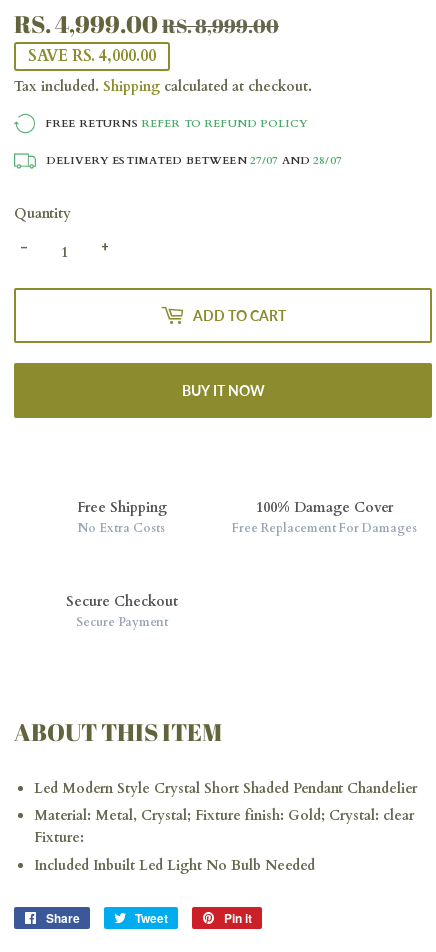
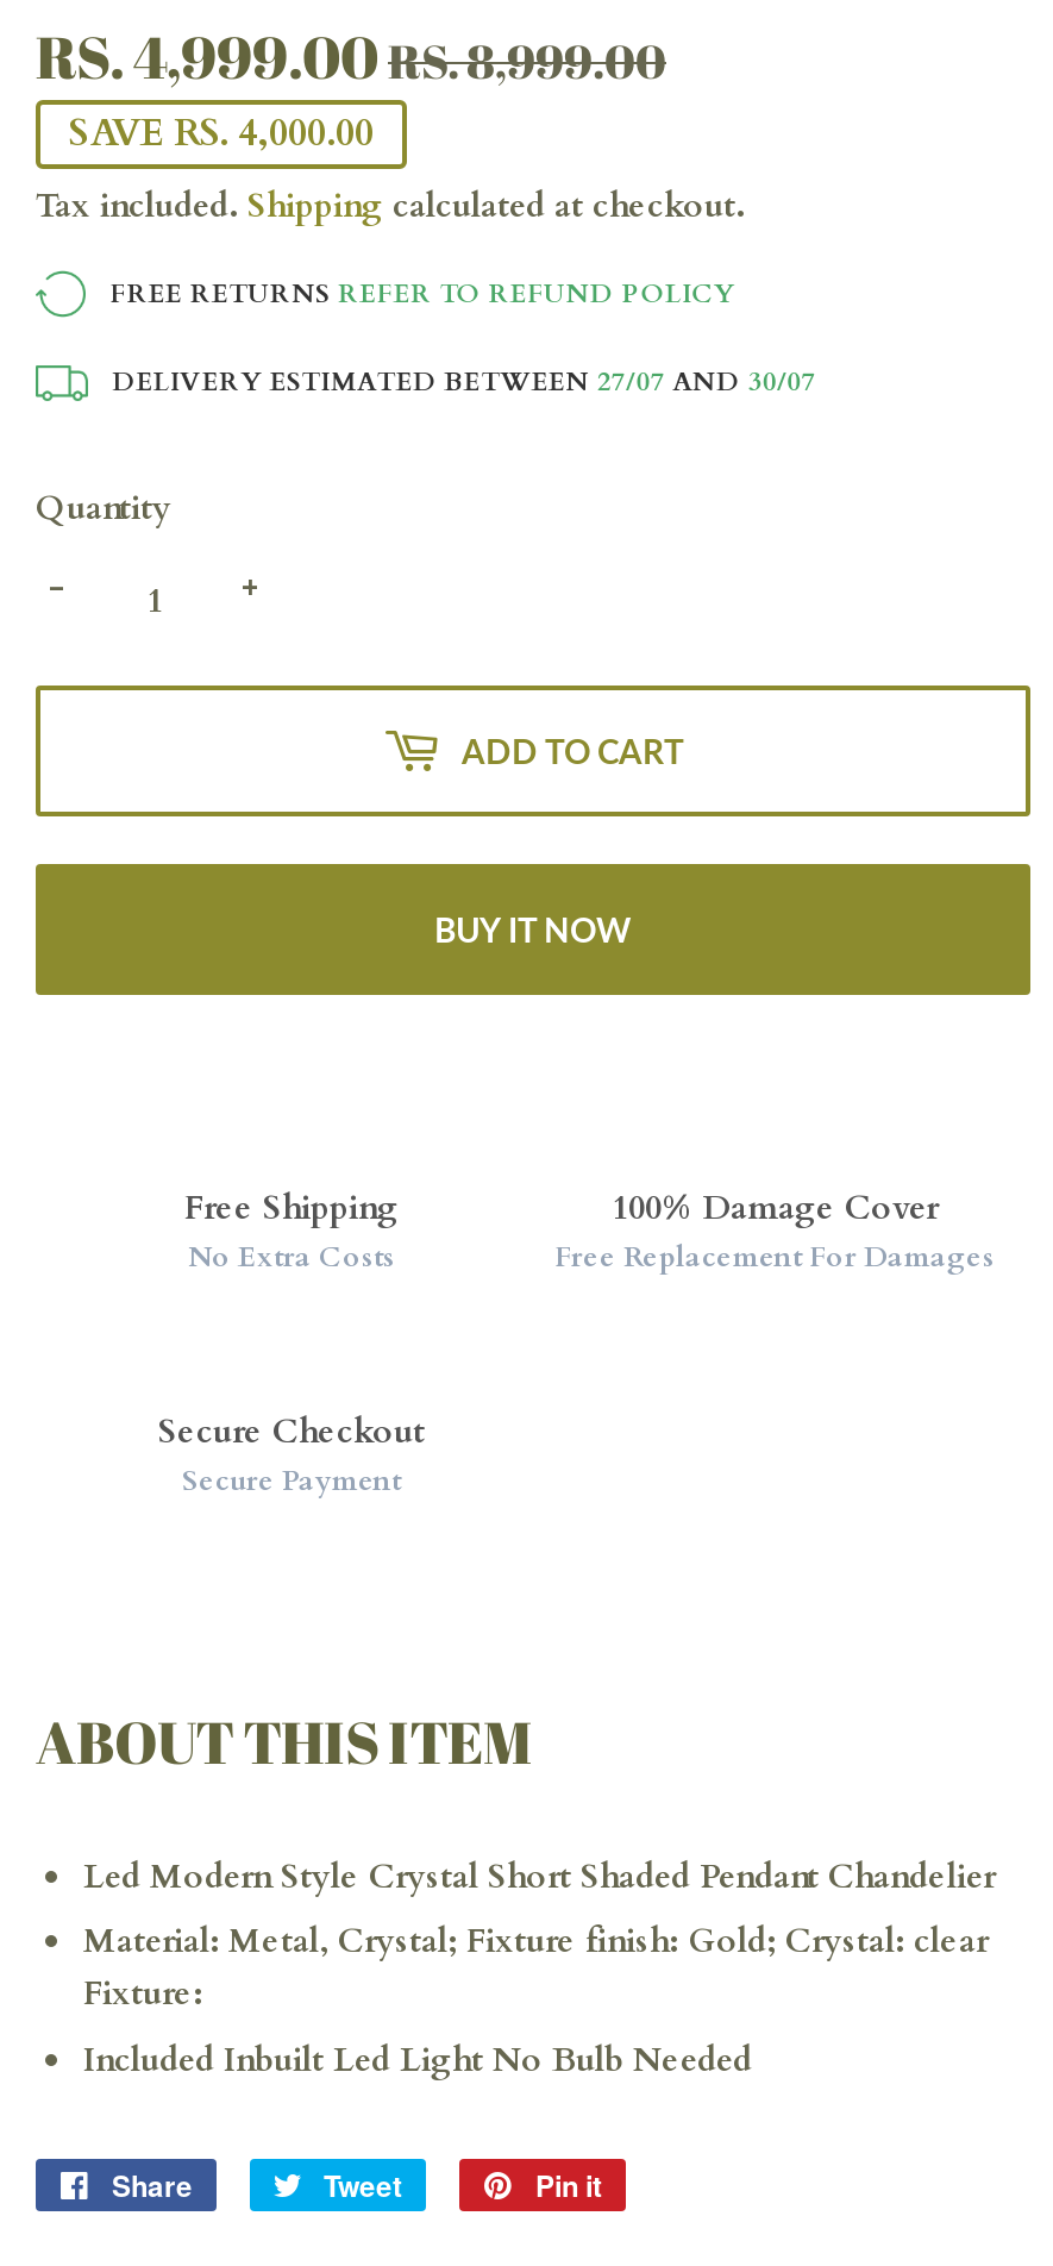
[46,153,342,168] DELIVERY ESTIMATED BETWEEN 27/07 AND 28/07 -> [112,364,816,399] DELIVERY ESTIMATED BETWEEN 27/07 AND 30/07

